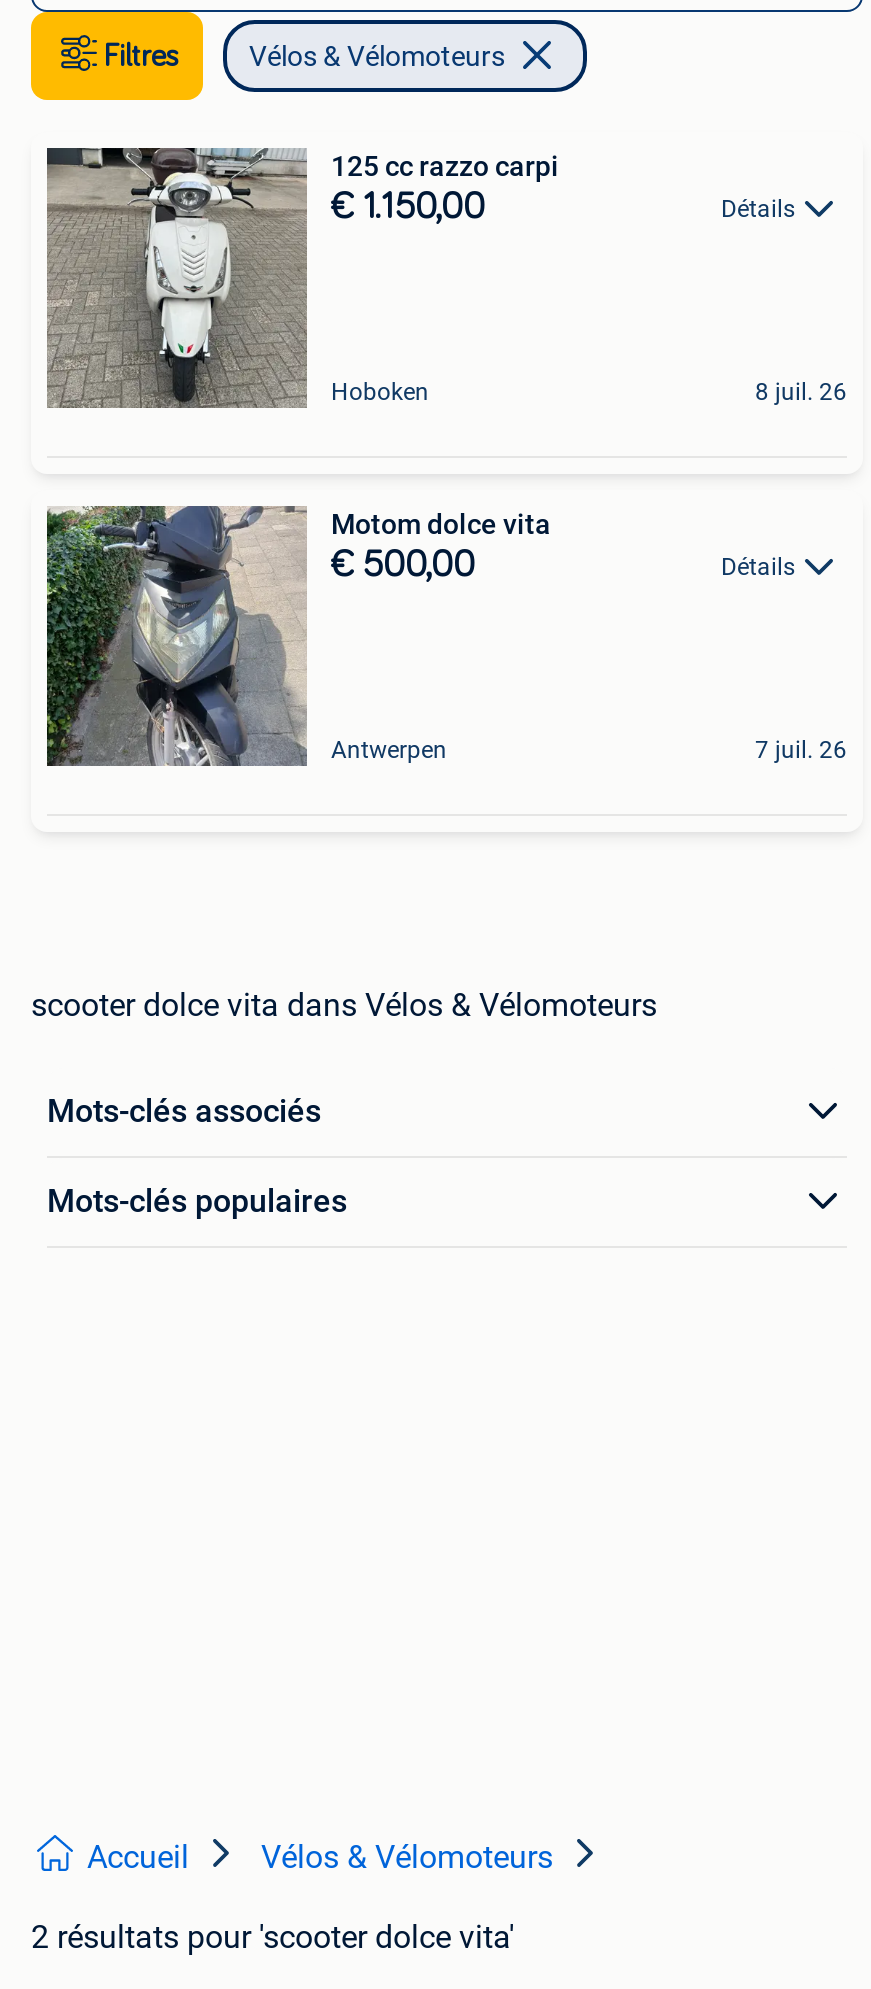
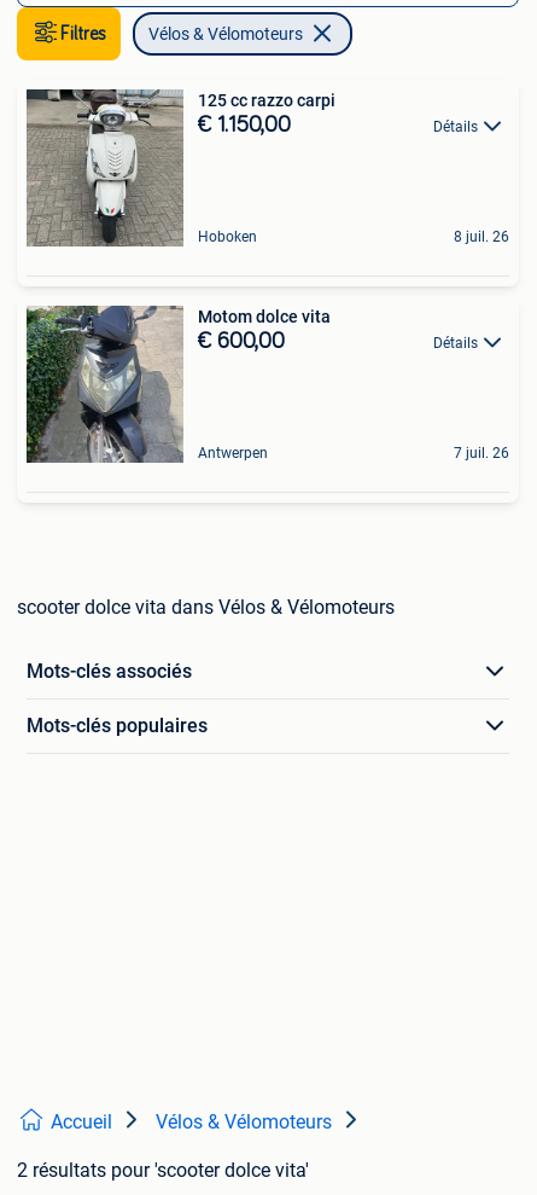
[331,548,475,584] € 500,00 -> [198,331,285,353] € 600,00

